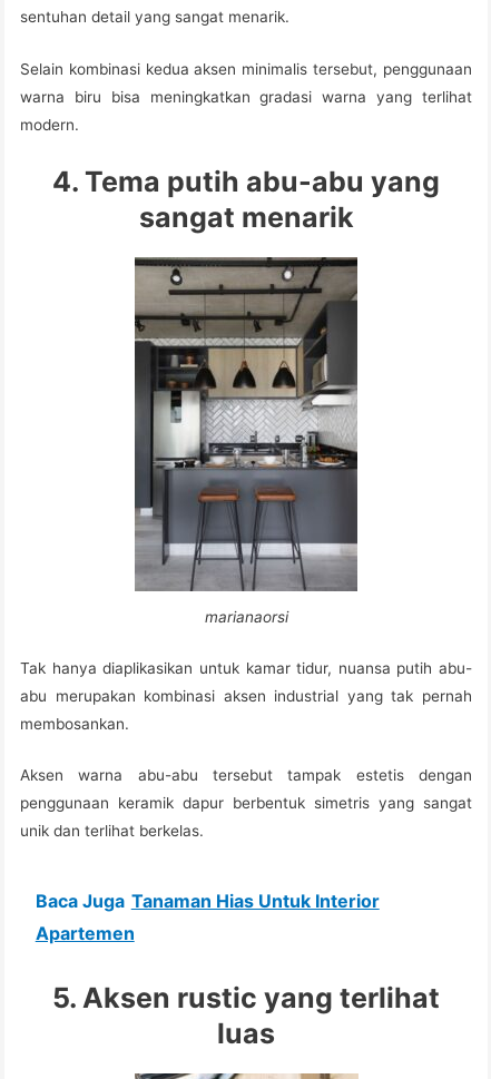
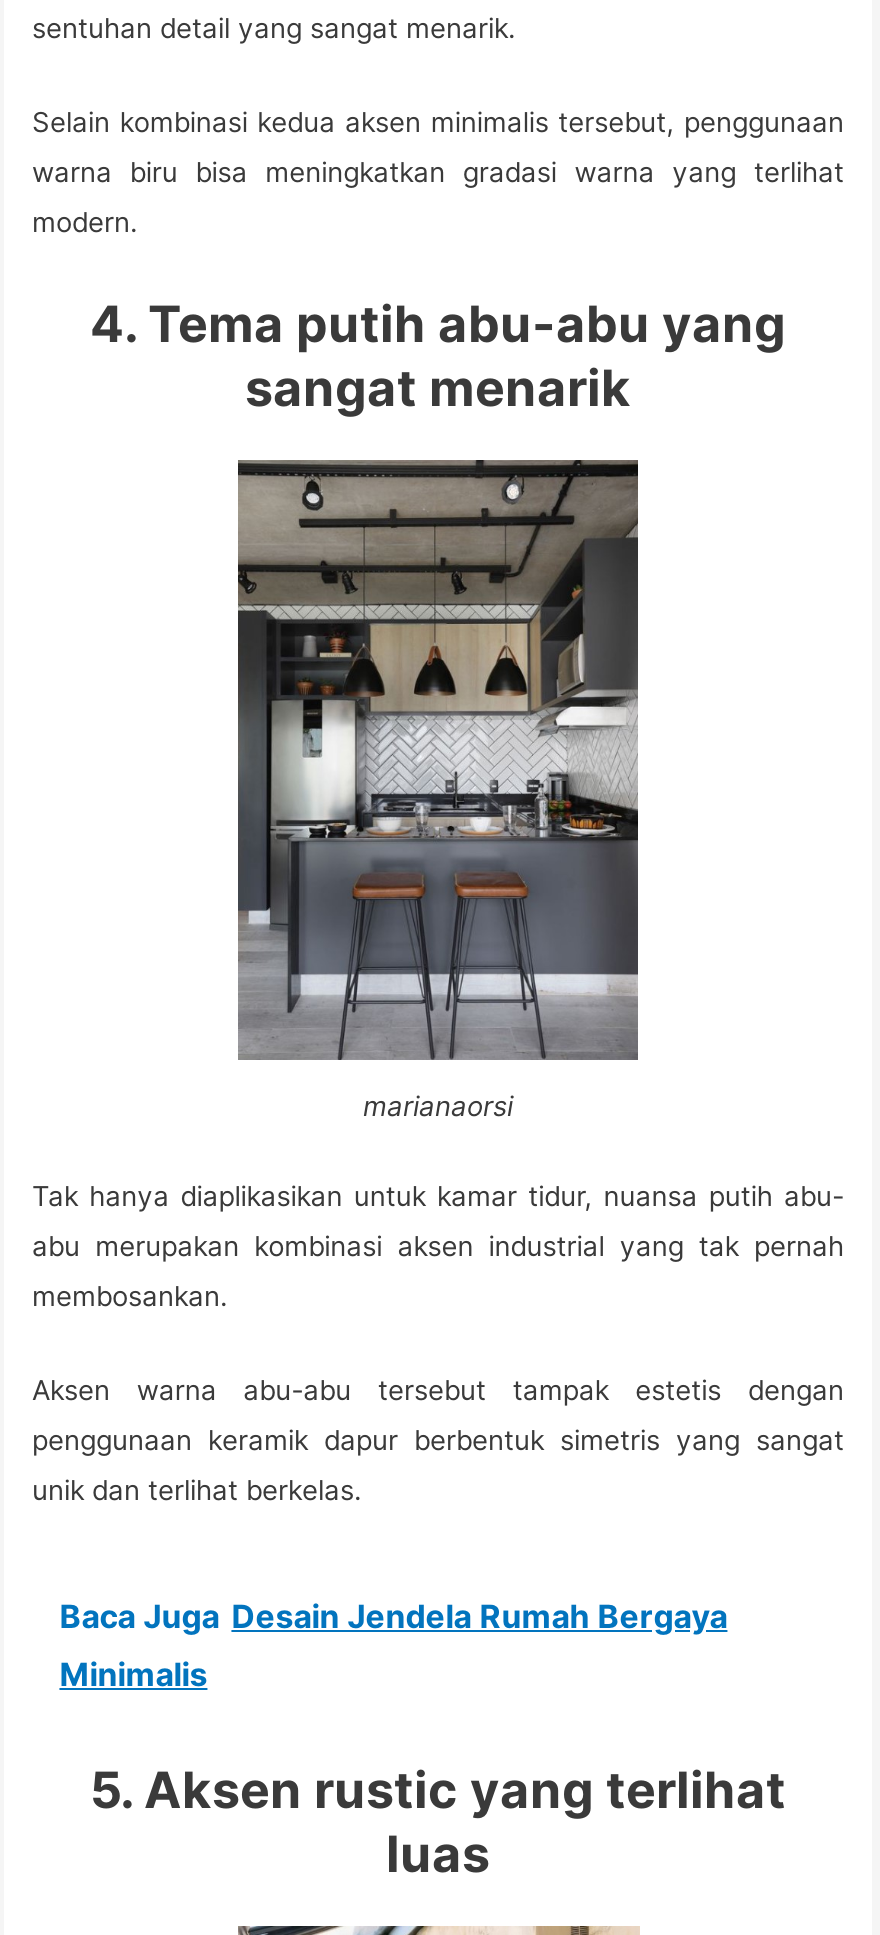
[35,890,379,944] Baca Juga Tanaman Hias Untuk Interior | Apartemen -> [59,1595,727,1693] Baca Juga Desain Jendela Rumah Bergaya | Minimalis

